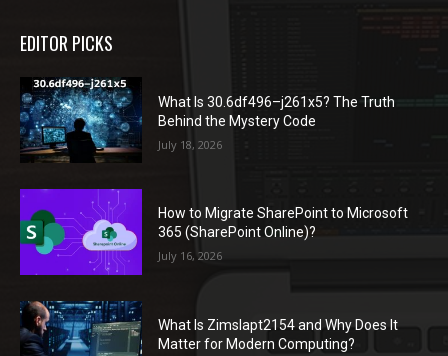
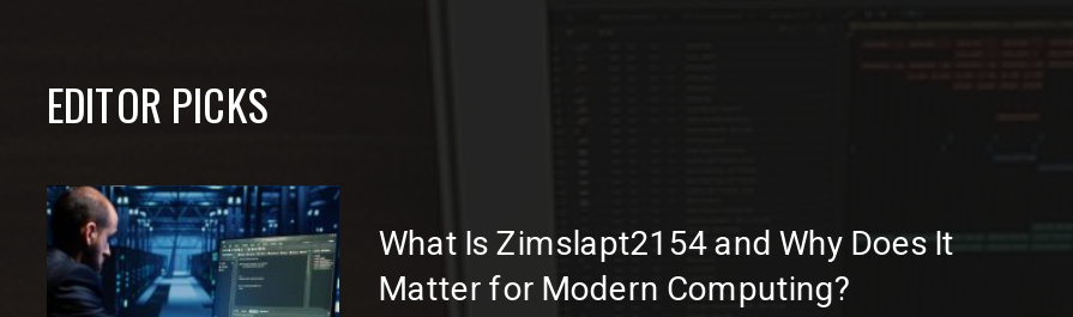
[19,78,395,162] [image] | What Is 30.6df496–j261x5? The Truth | Behind the Mystery Code | July 18, 2026 -> none
[19,188,408,276] [image] | How to Migrate SharePoint to Microsoft | 365 (SharePoint Online)? | July 16, 2026 -> none

